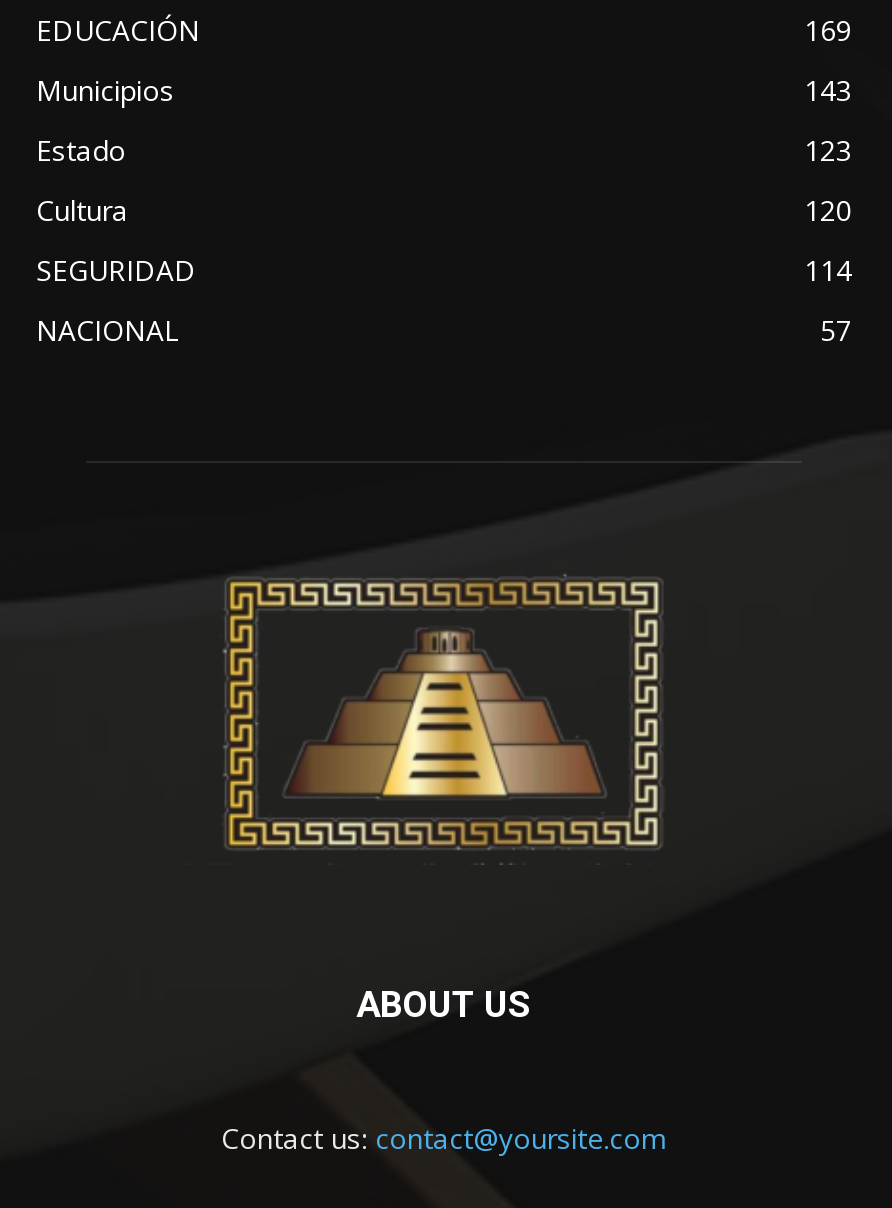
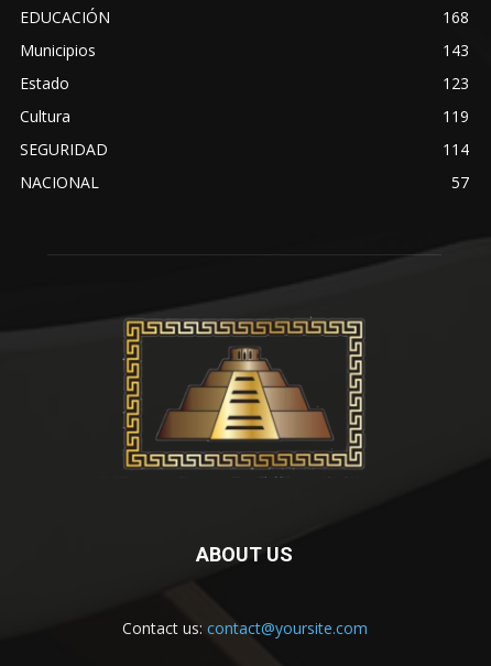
[804,11,852,49] 169 -> [443,7,469,28] 168
[804,191,852,229] 120 -> [443,106,469,127] 119

